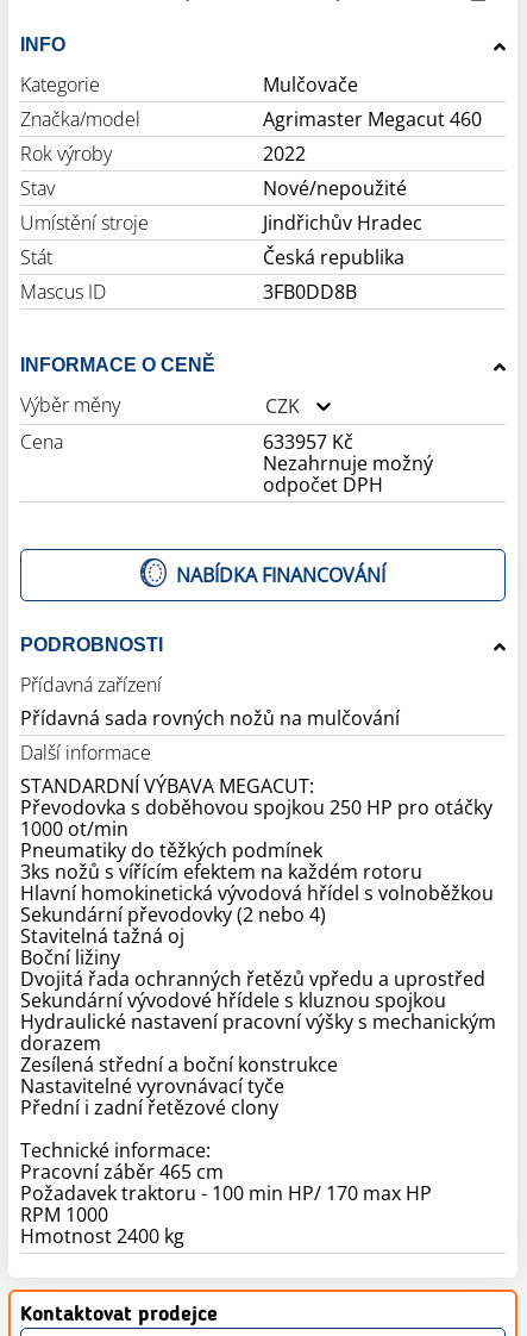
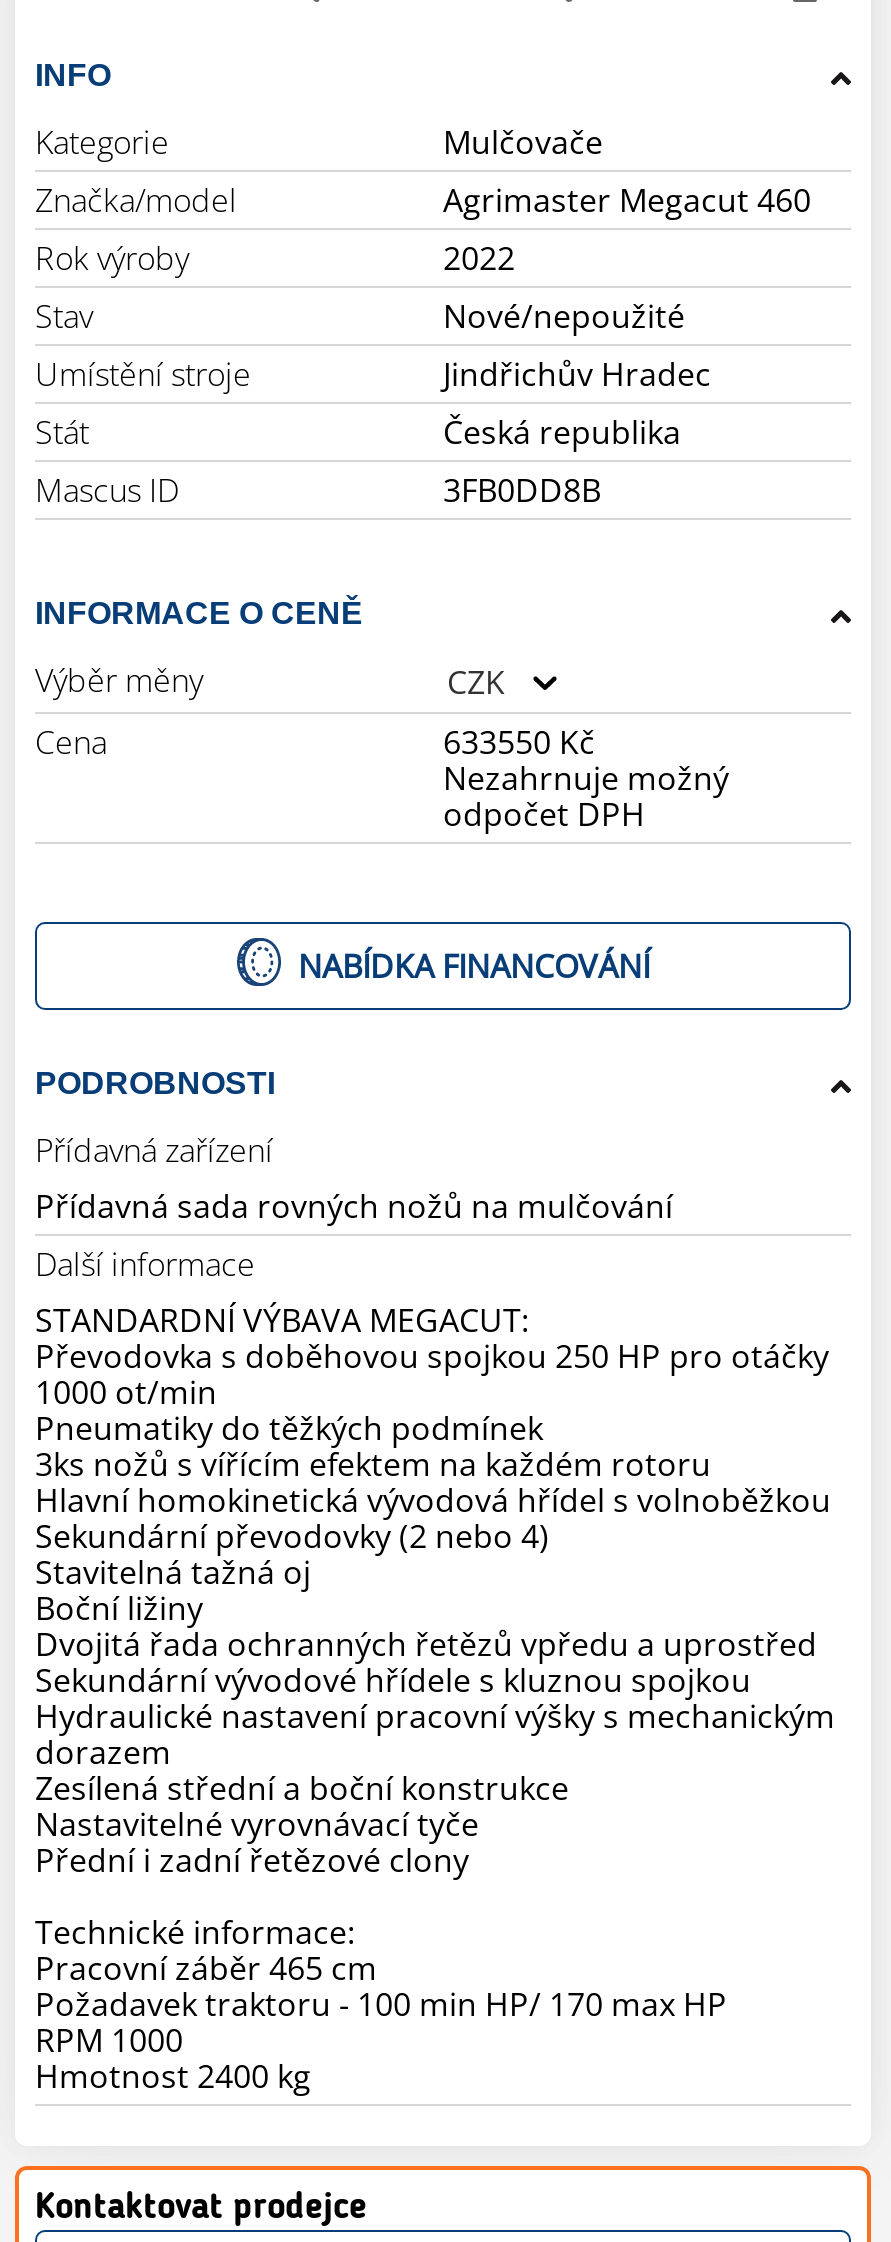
[263,429,353,455] 633957 Kč -> [443,720,595,764] 633550 Kč

